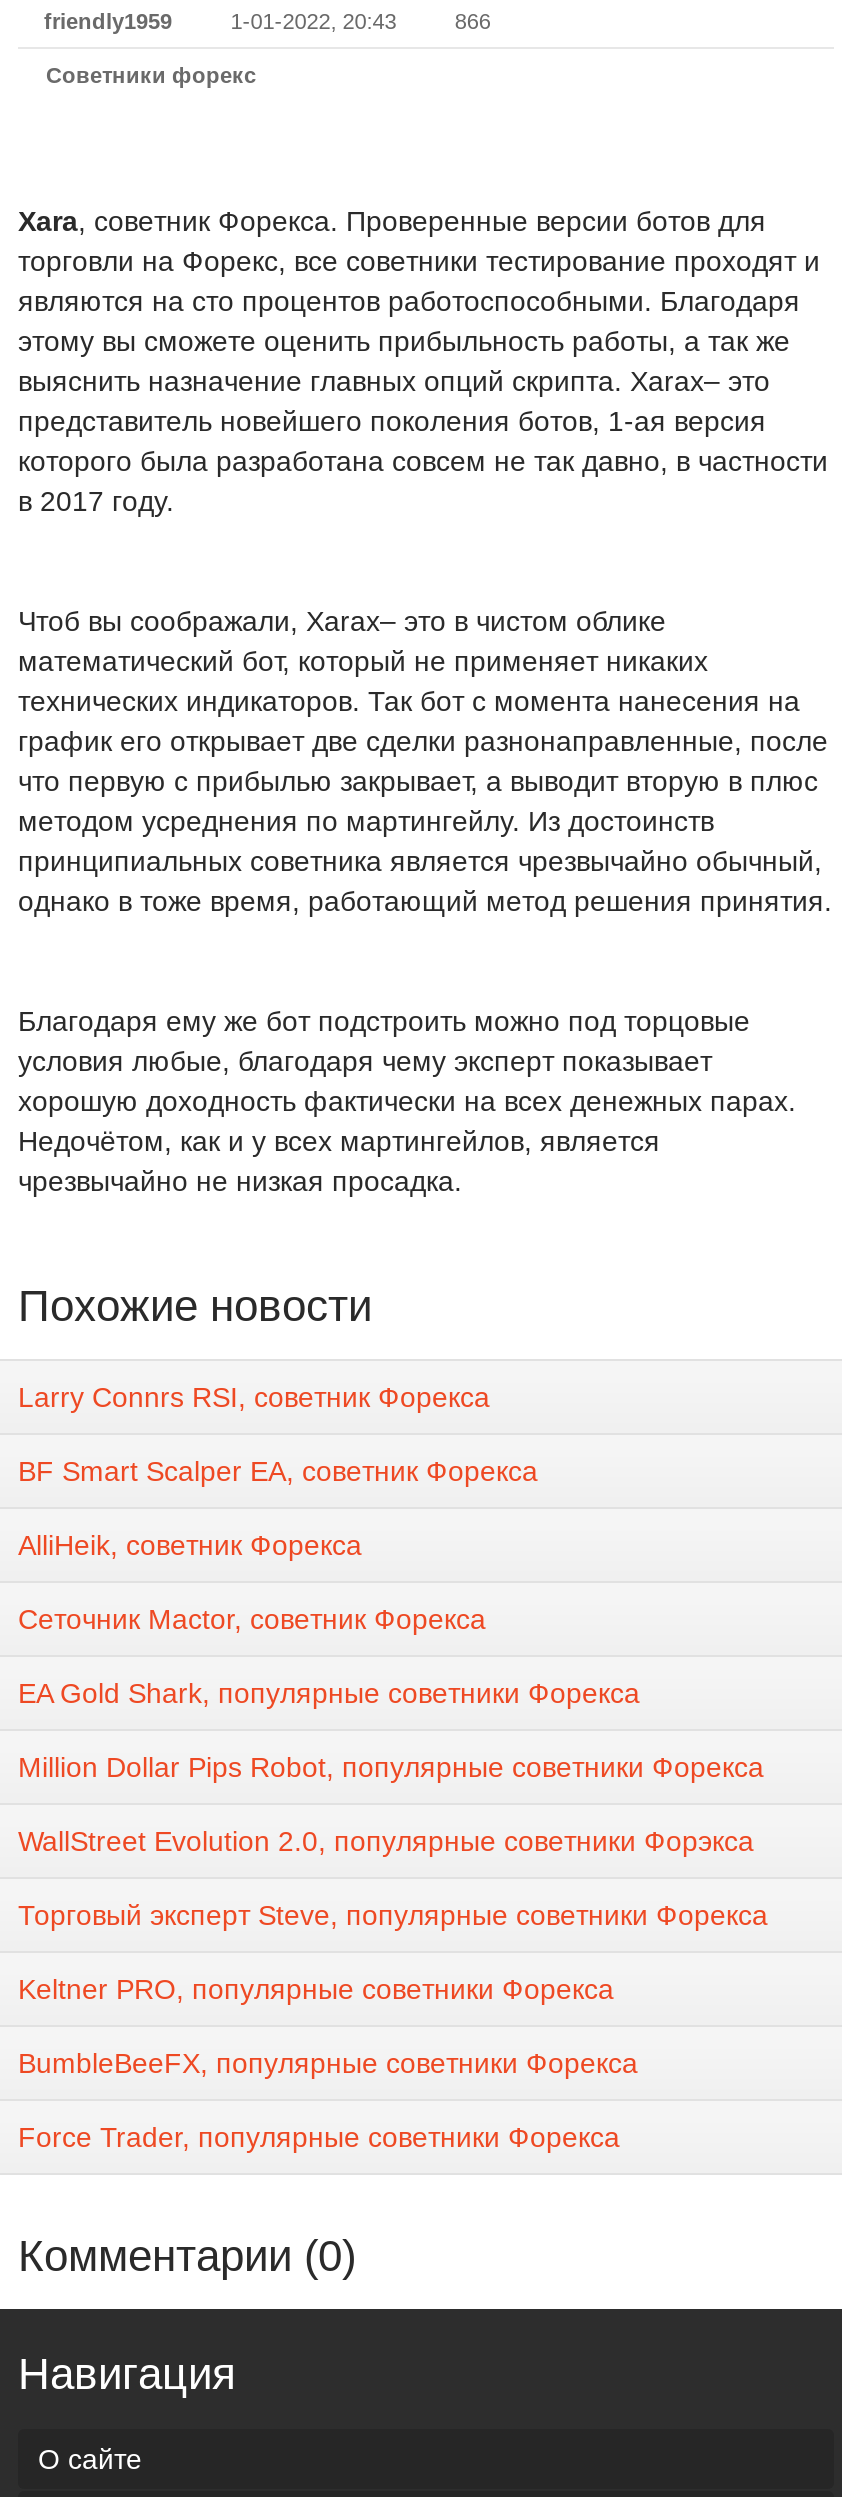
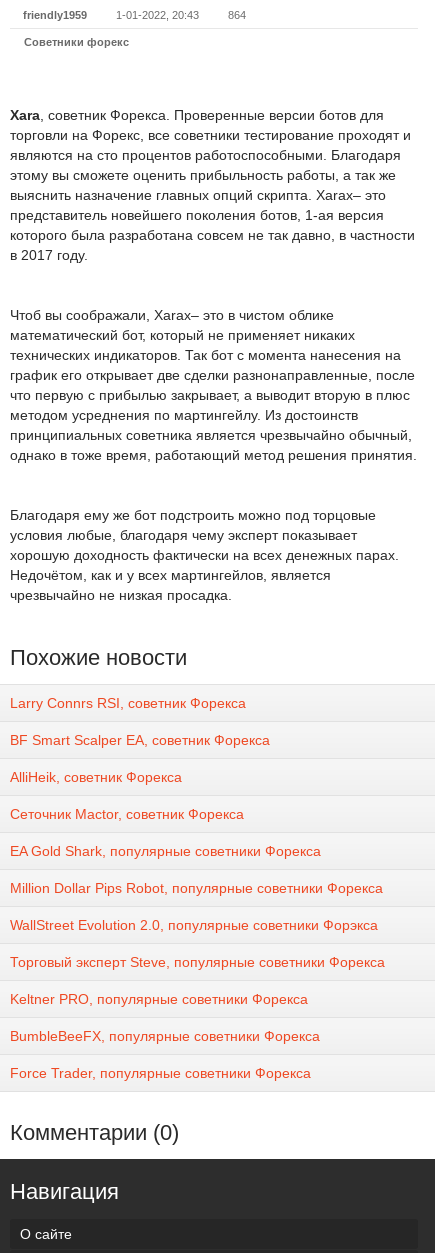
[455,9,491,33] 866 -> [228,9,246,21] 864

